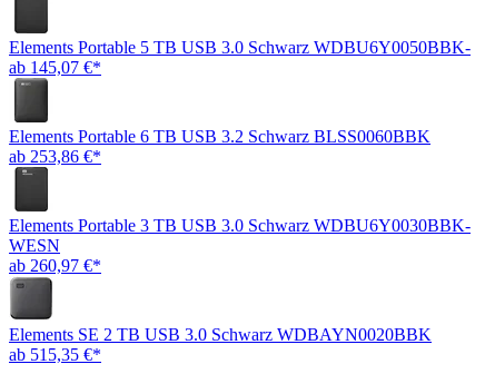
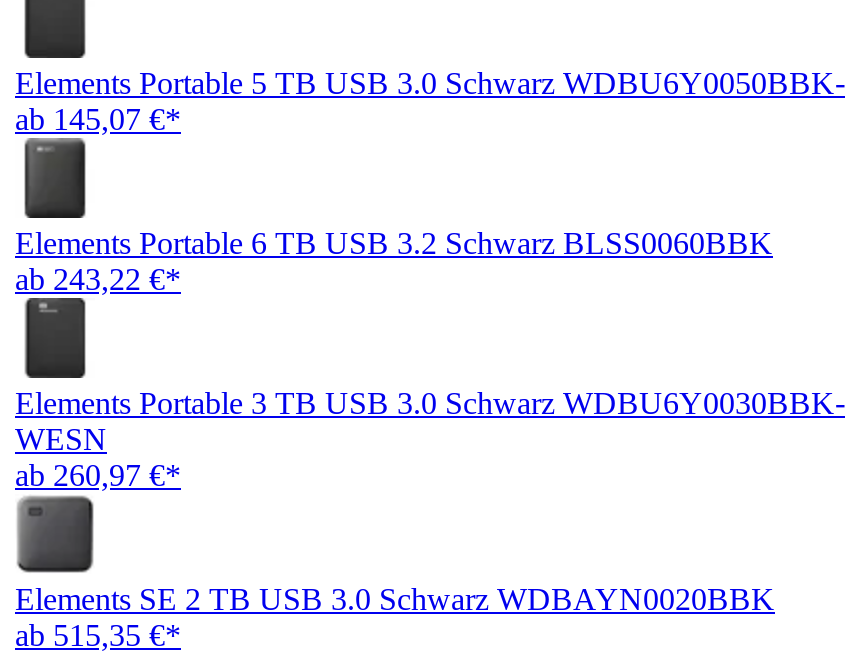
[9,147,101,166] ab 253,86 €* -> [15,261,181,295] ab 243,22 €*

